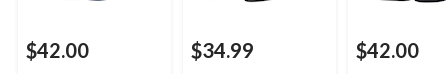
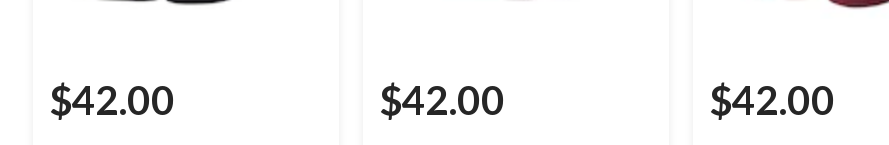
[191,38,254,62] $34.99 -> [379,76,505,124] $42.00

